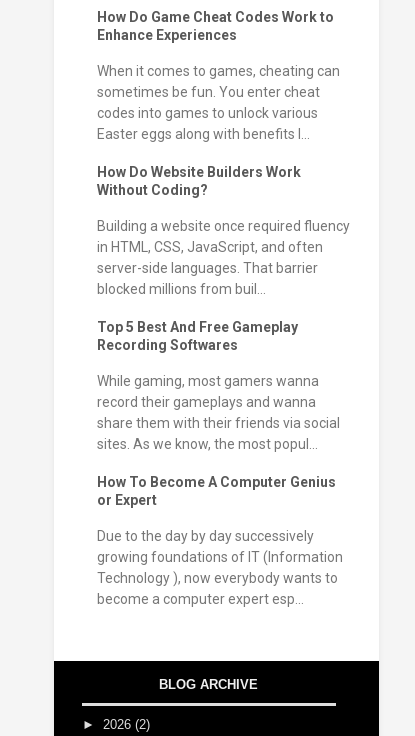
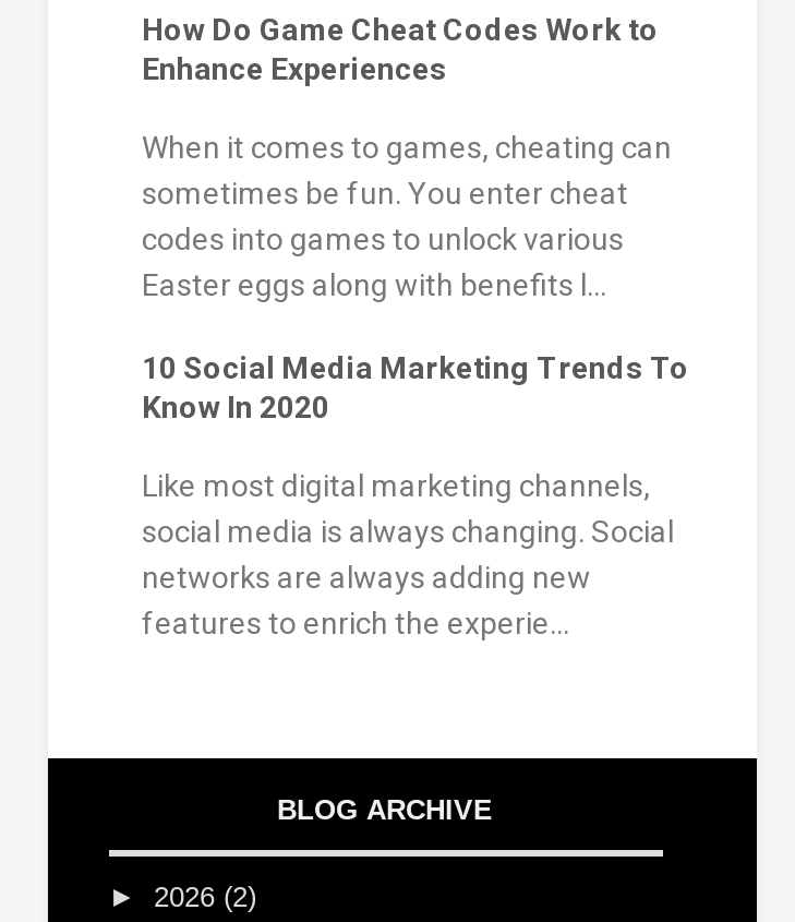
[97,164,350,606] How Do Website Builders Work | Without Coding? | Building a website once required fluency | in HTML, CSS, JavaScript, and often | server-side languages. That barrier | blocked millions from buil... | Top 5 Best And Free Gameplay | Recording Softwares | While gaming, most gamers wanna | record their gameplays and wanna | share them with their friends via social | sites. As we know, the most popul... | How To Become A Computer Genius | or Expert | Due to the day by day successively | growing foundations of IT (Information | Technology ), now everybody wants to | become a computer expert esp... -> [142,350,689,639] 10 Social Media Marketing Trends To | Know In 2020 | Like most digital marketing channels, | social media is always changing. Social | networks are always adding new | features to enrich the experie...

